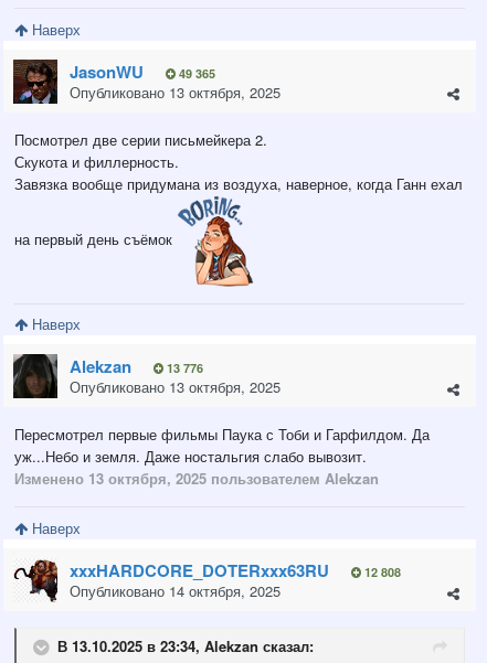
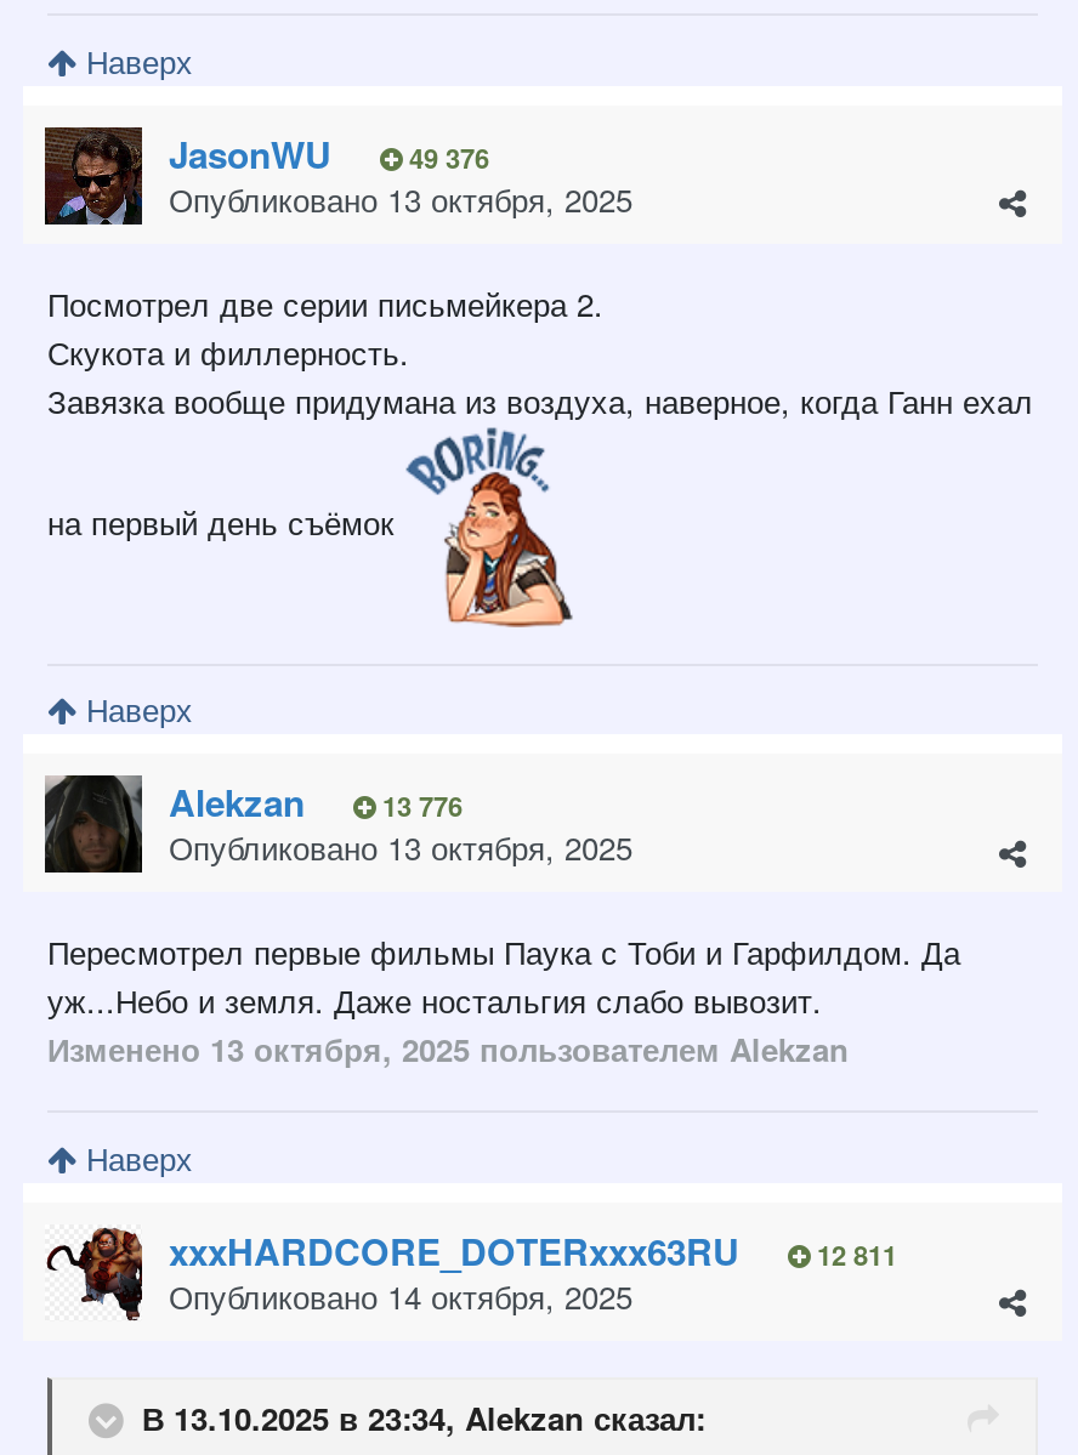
[70,59,215,84] JasonWU 49 365 -> [169,127,489,180] JasonWU 49 376
[70,558,401,582] xxxHARDCORE_DOTERxxx63RU 12 808 -> [169,1224,897,1278] xxxHARDCORE_DOTERxxx63RU 12 811

